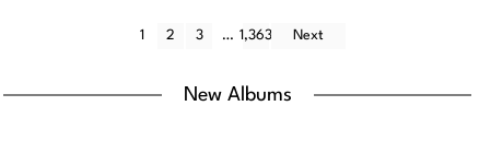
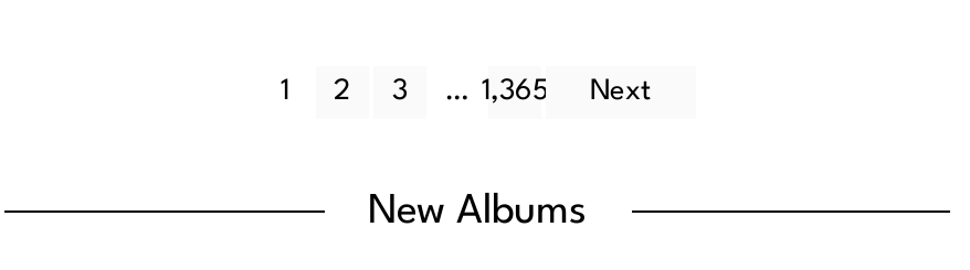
[140,28,324,42] 1 2 3 … 1,363 Next -> [281,76,652,105] 1 2 3 … 1,365 Next

